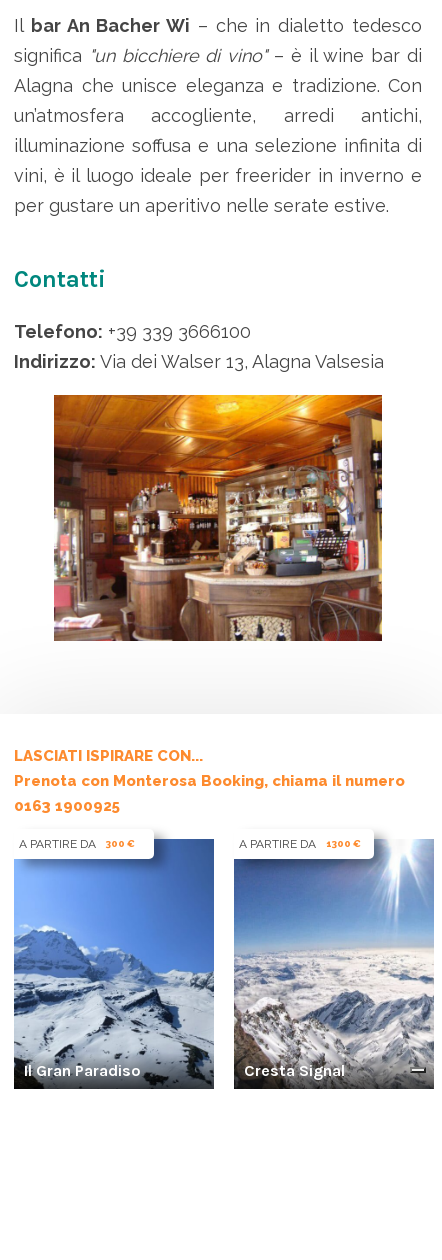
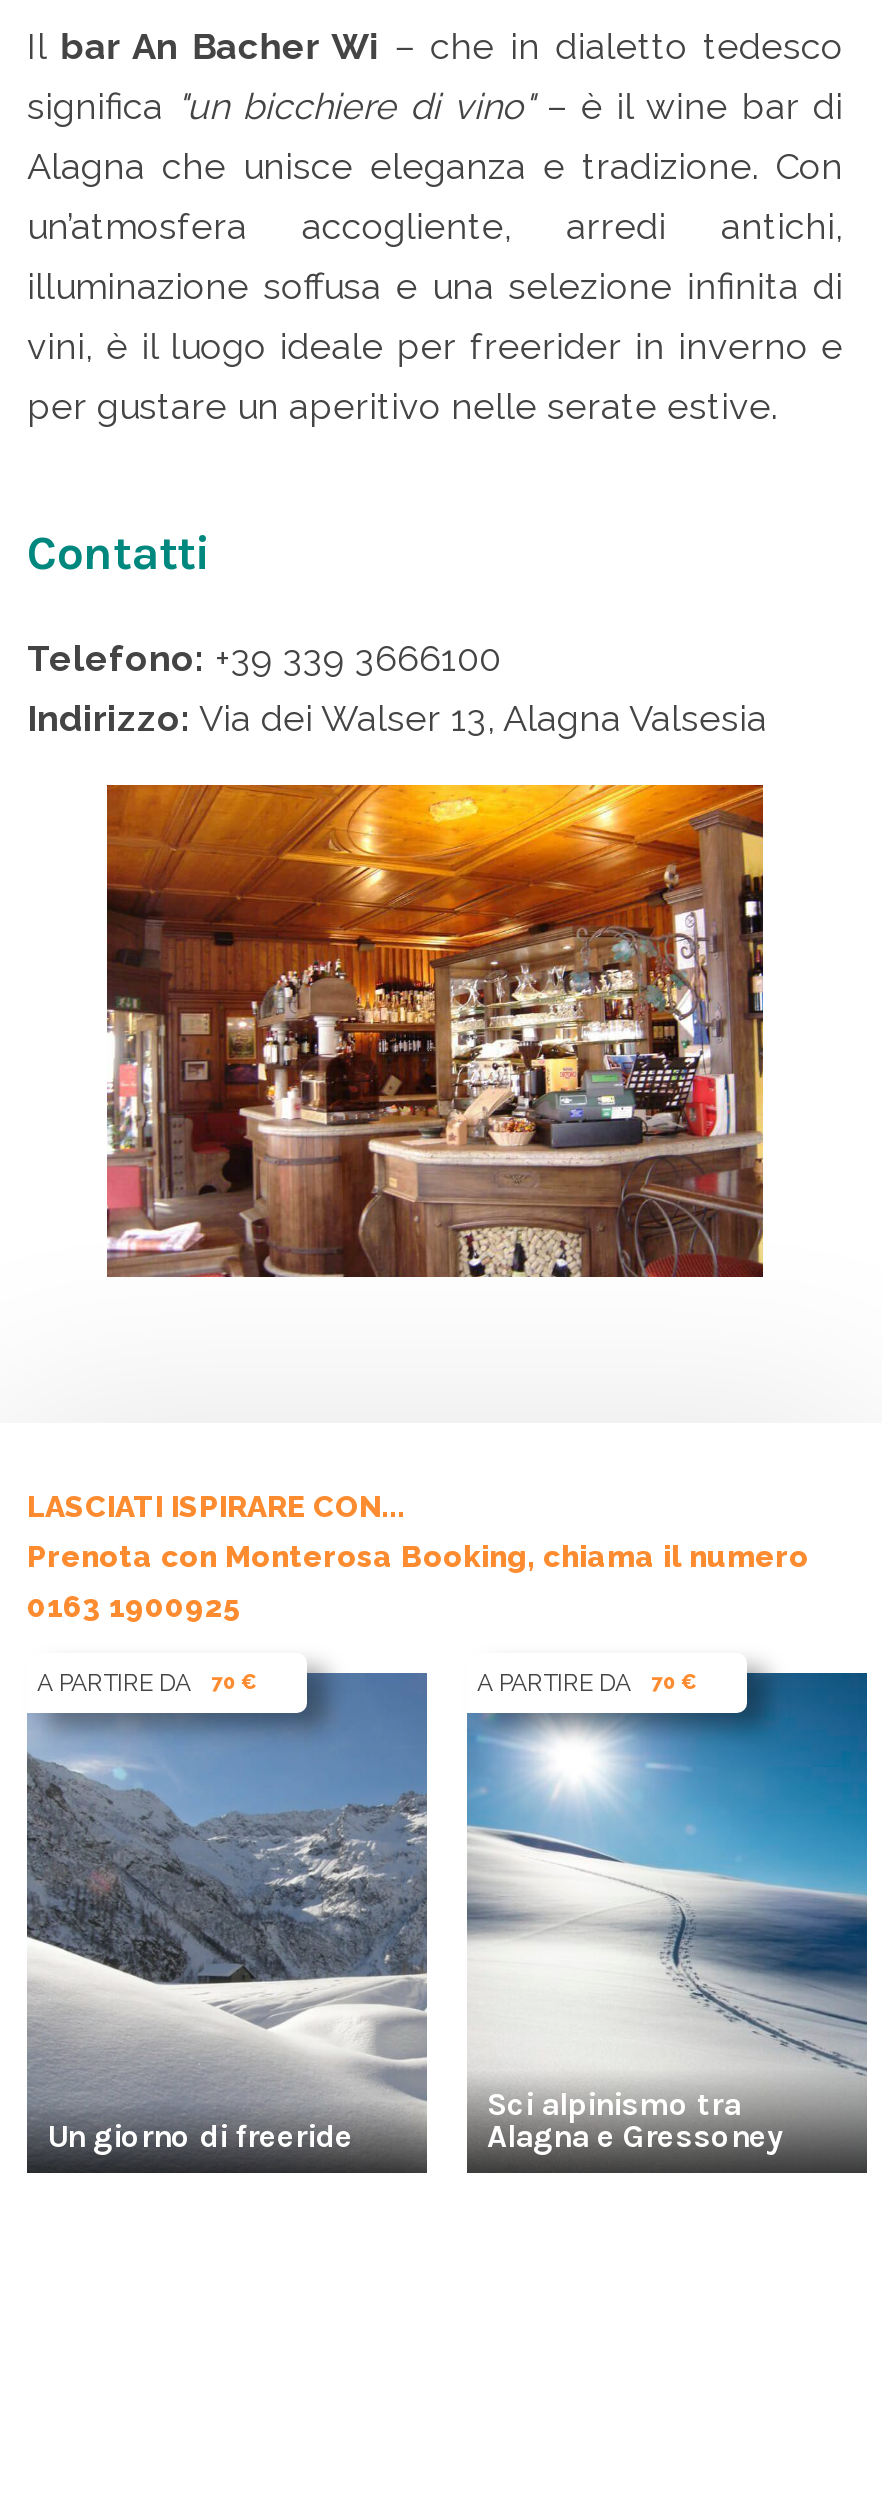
[19,837,135,851] A PARTIRE DA 300 € -> [37,1668,257,1696] A PARTIRE DA 70 €
[233,837,434,1076] [image] | A PARTIRE DA 1300 € -> [467,1668,869,2151] [image] | A PARTIRE DA 70 €
[14,859,214,1088] [image] | Il Gran Paradiso -> [25,1713,427,2173] [image] | Un giorno di freeride
[244,1061,345,1080] Cresta Signal -> [487,2084,783,2154] Sci alpinismo tra | Alagna e Gressoney

